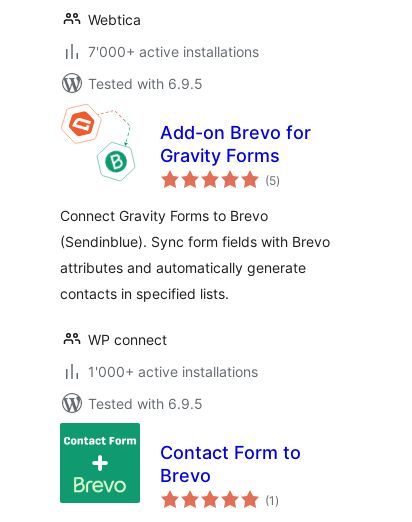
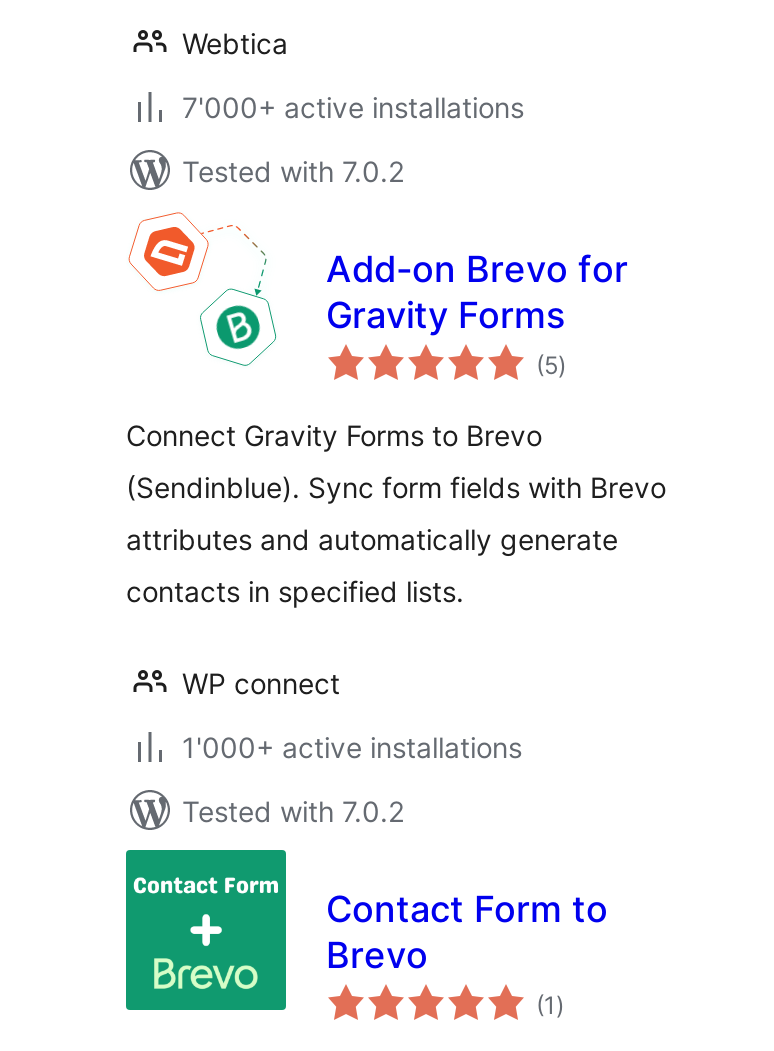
[88,75,203,92] Tested with 6.9.5 -> [182,154,404,188] Tested with 7.0.2
[88,395,203,412] Tested with 6.9.5 -> [182,794,404,828] Tested with 7.0.2

